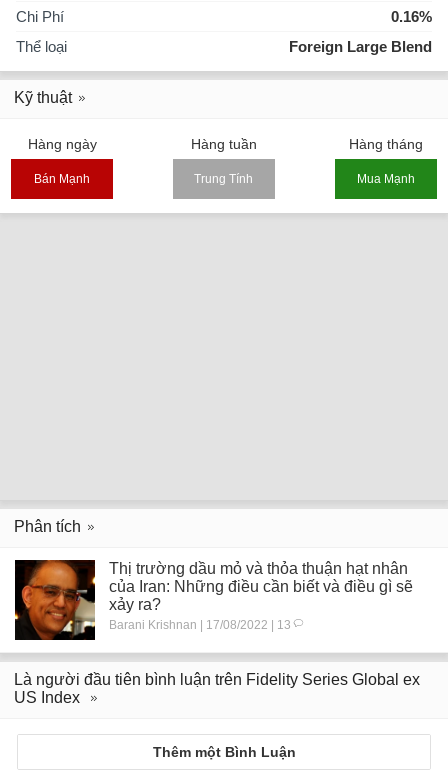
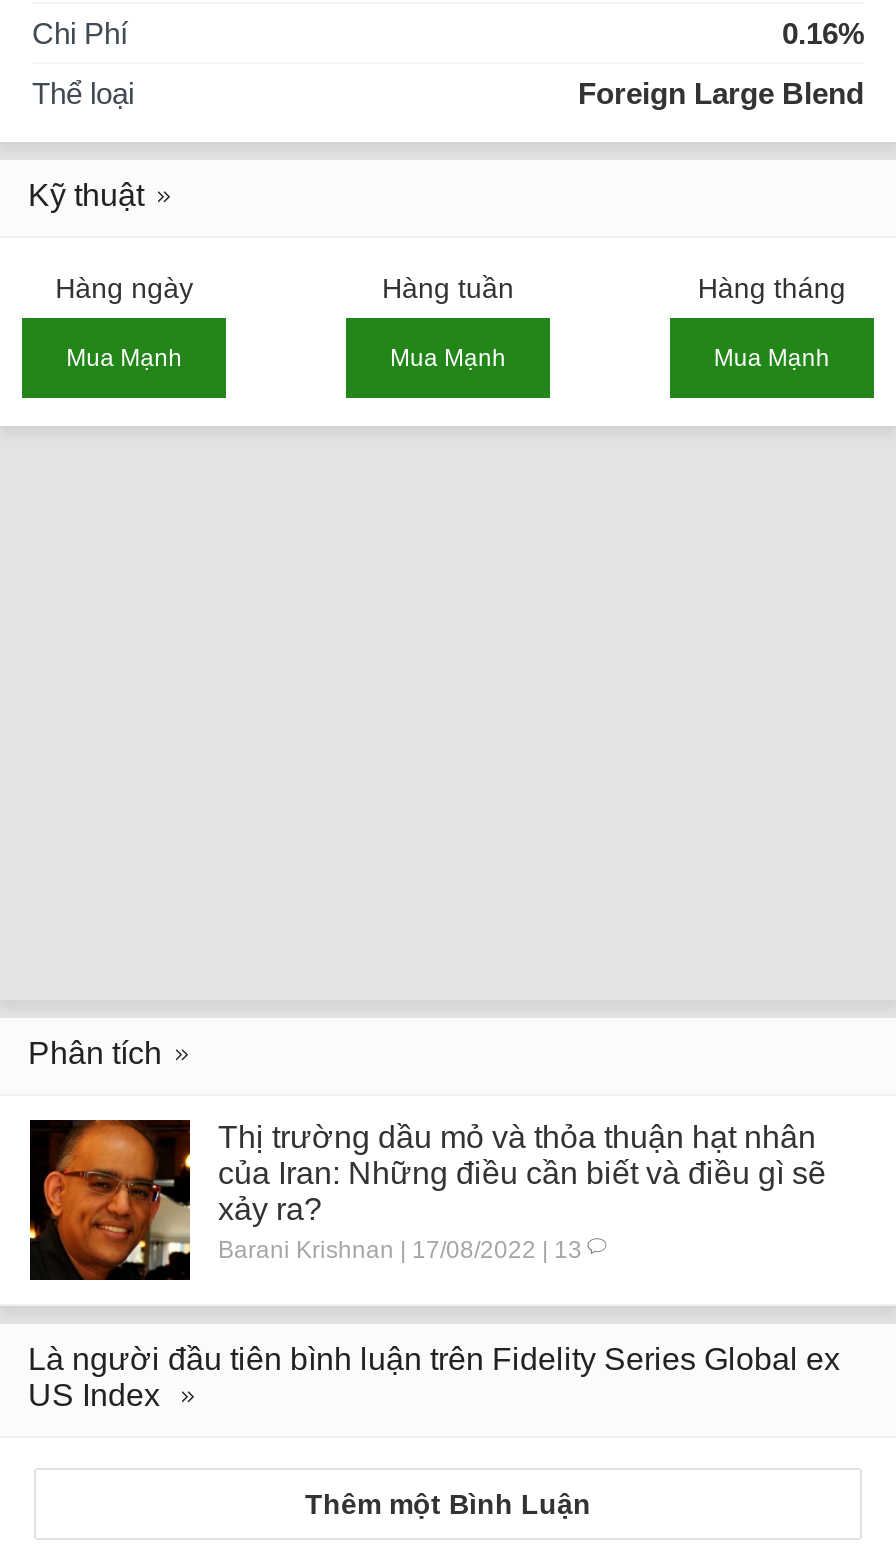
[34,172,253,186] Bán Mạnh | Trung Tính -> [66,344,506,372] Mua Mạnh | Mua Mạnh

